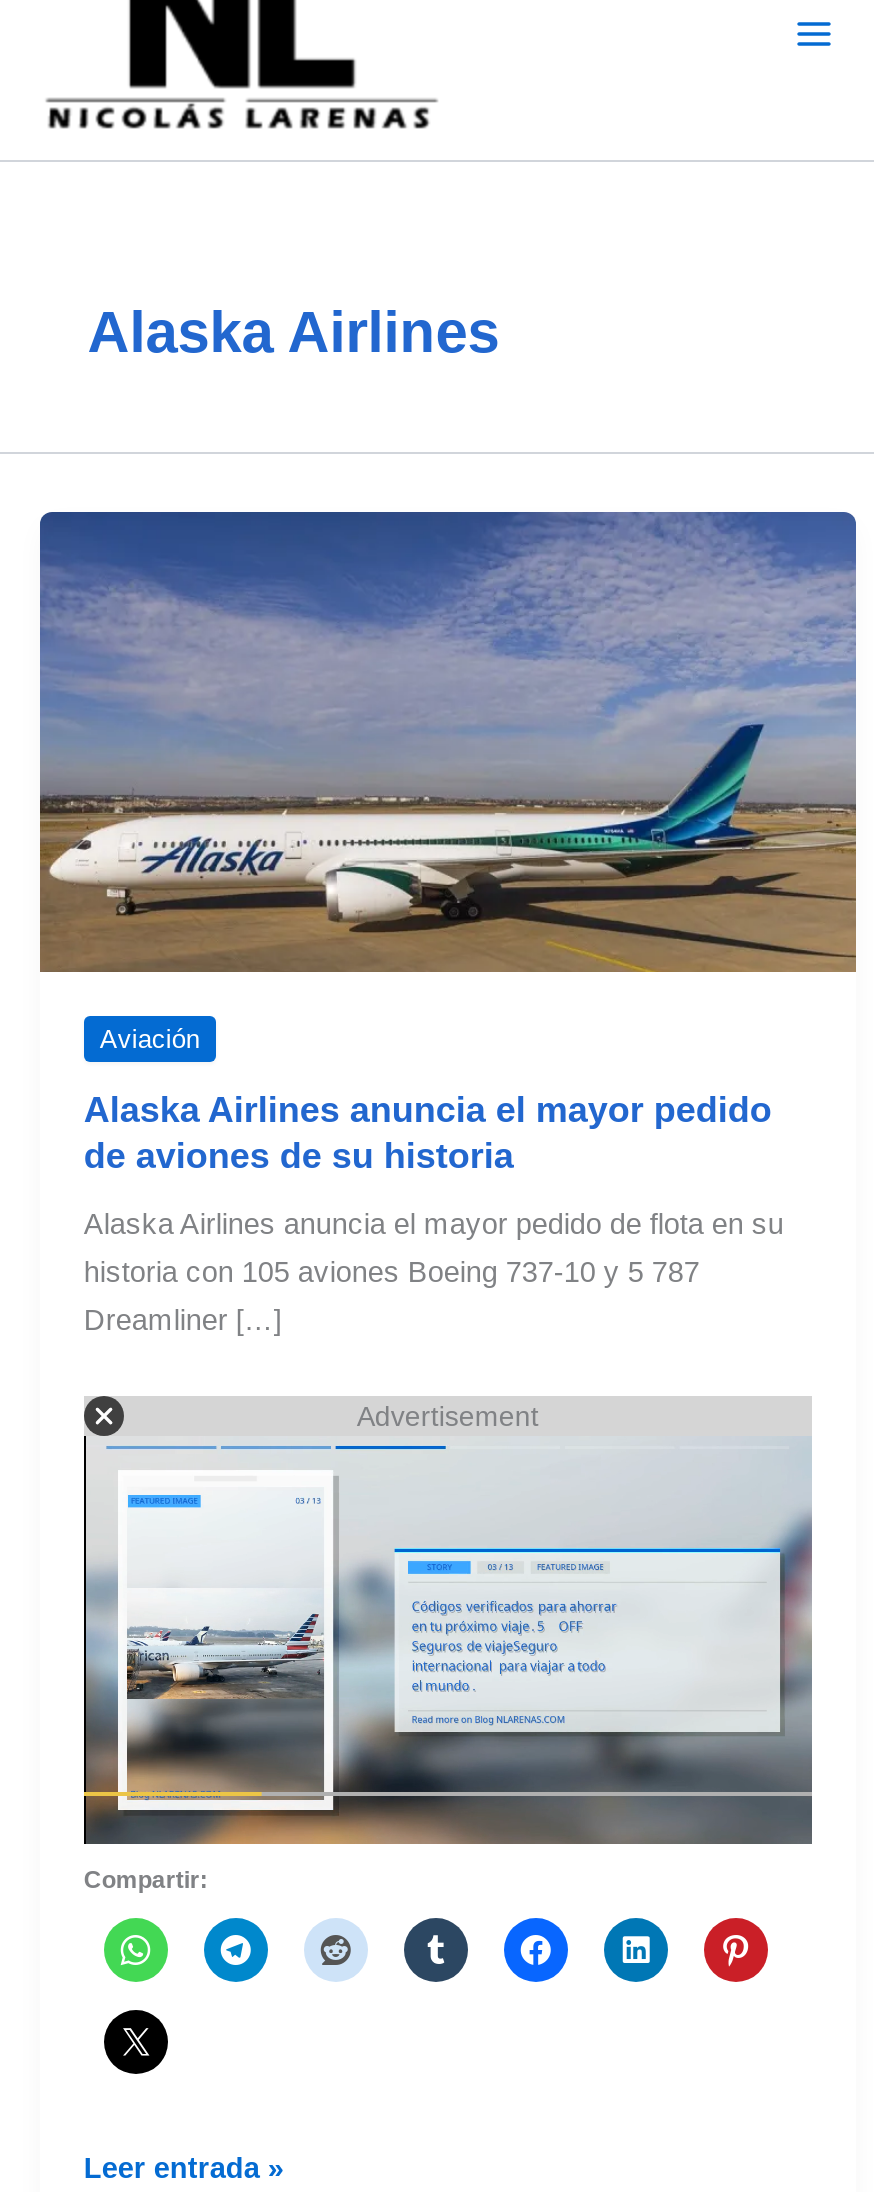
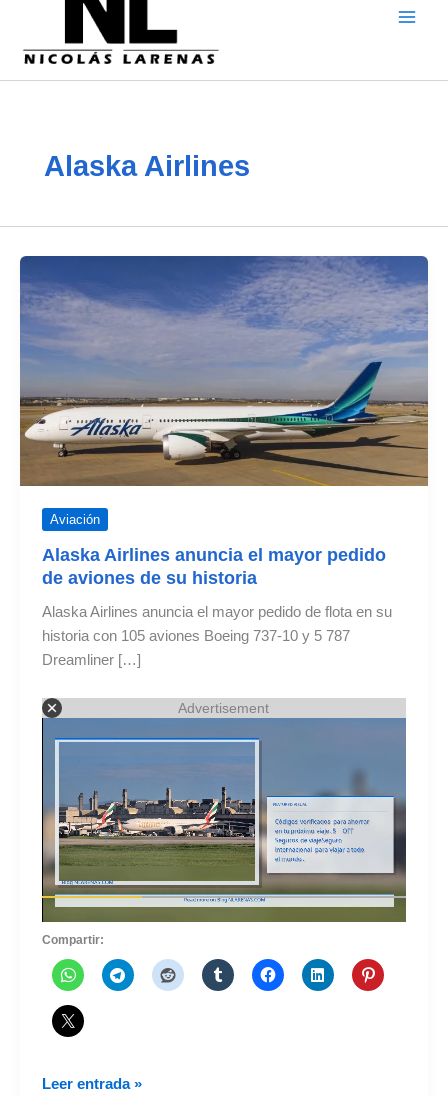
[84,1436,812,1844] [image] -> [42,717,406,922] [image]

